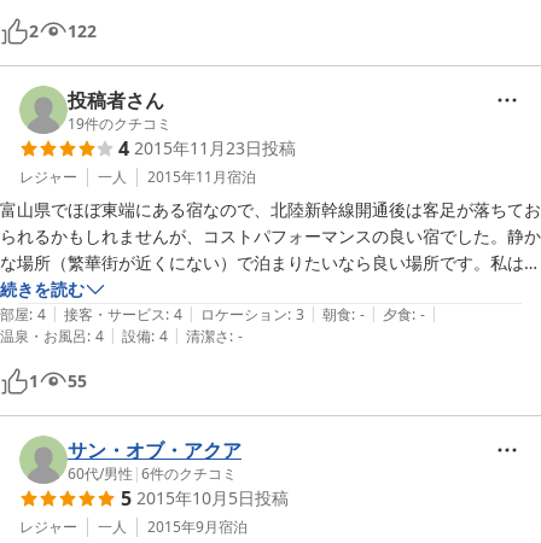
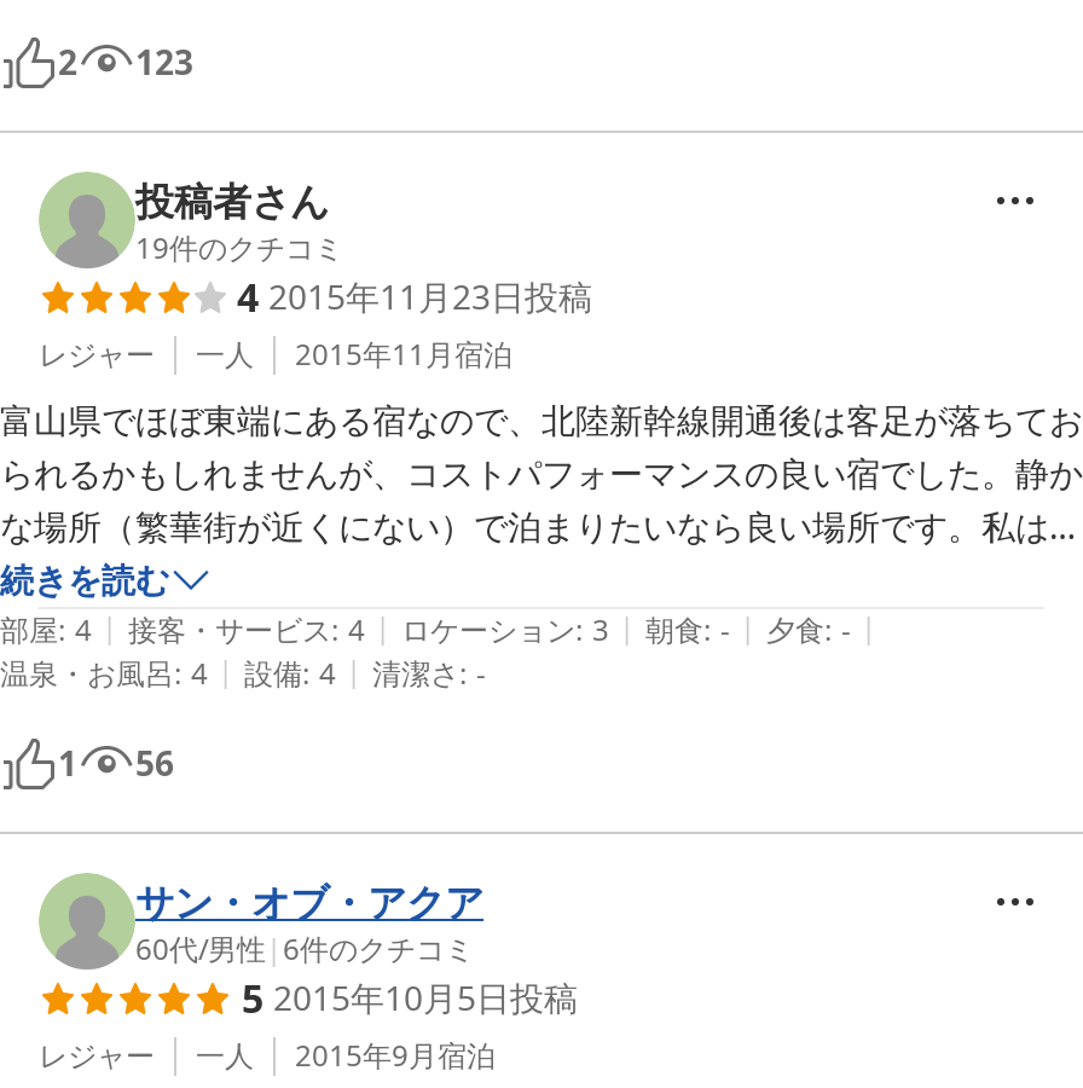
[29,19,97,42] 2 122 -> [58,39,193,85] 2 123
[29,369,87,392] 1 55 -> [58,740,174,786] 1 56

